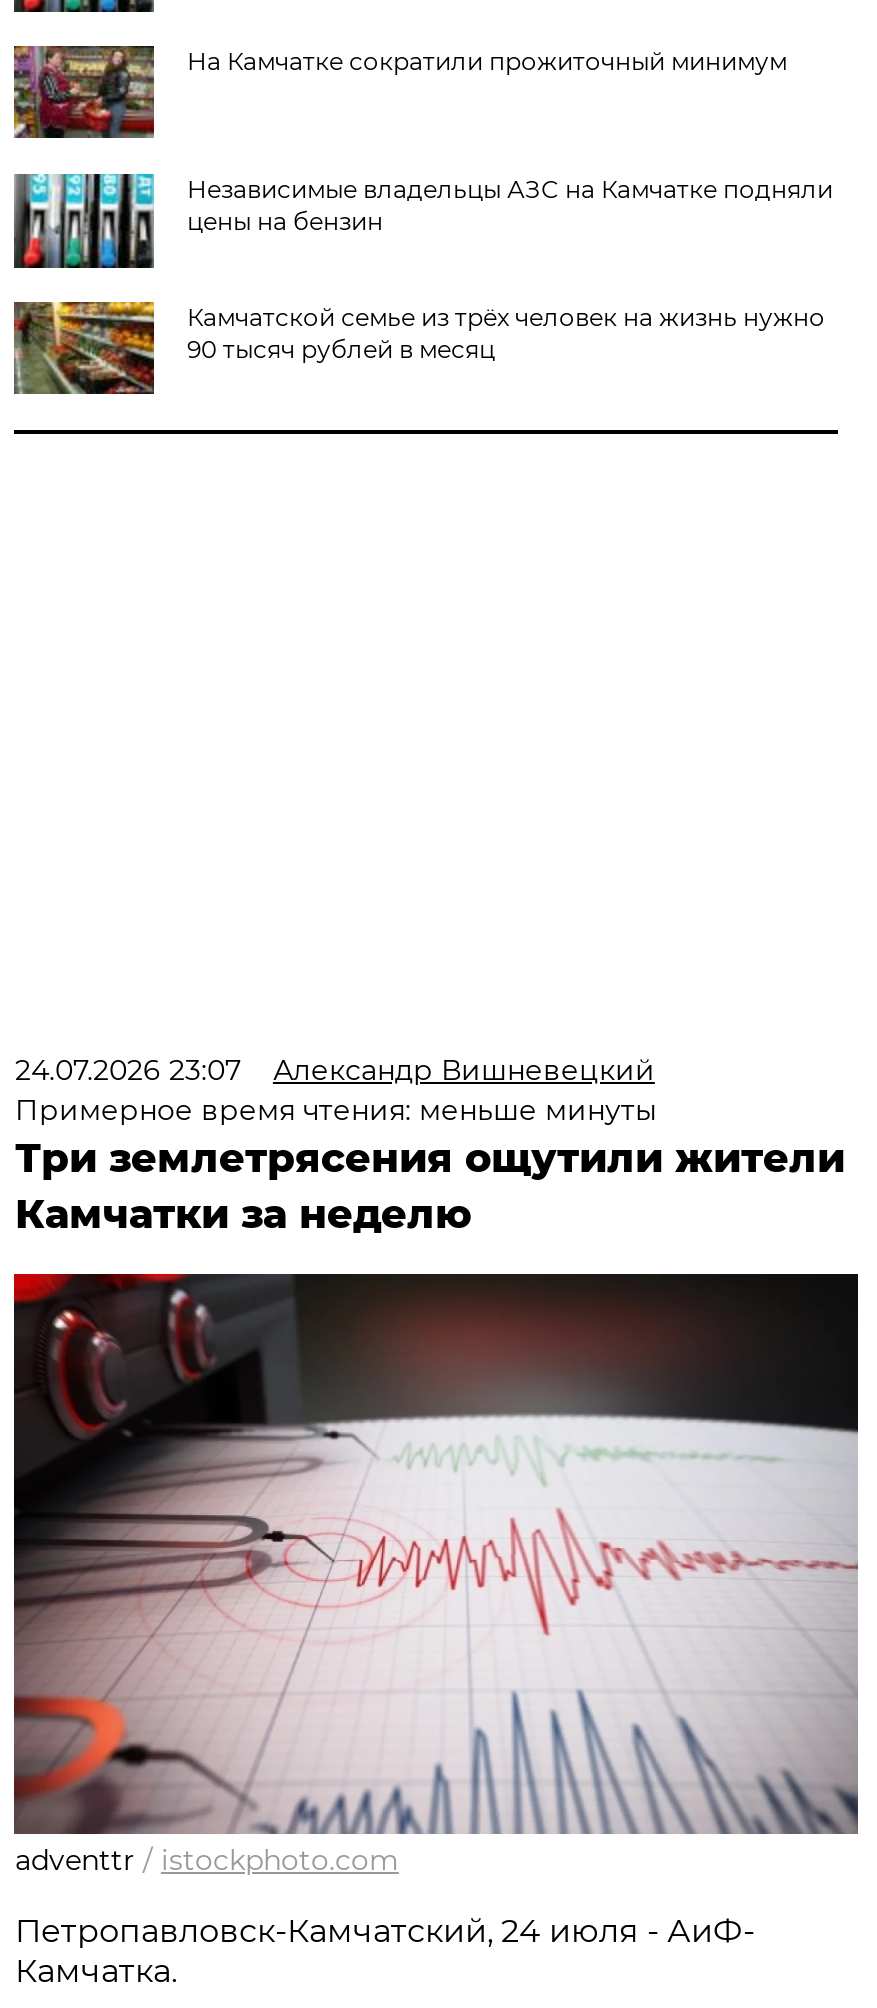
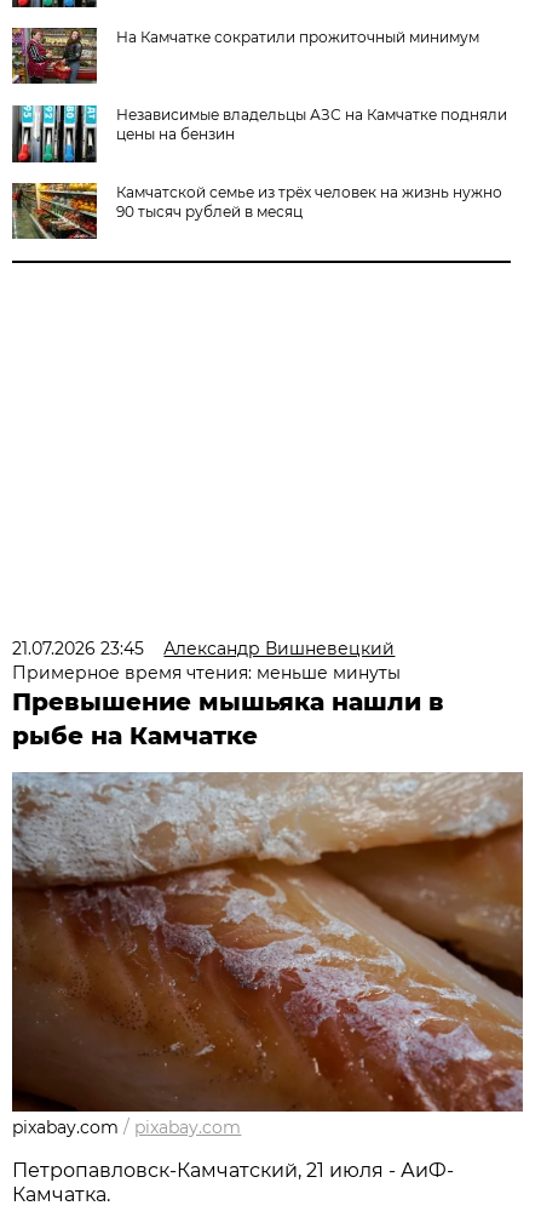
[15,1051,655,1087] 24.07.2026 23:07 Александр Вишневецкий -> [13,637,395,659] 21.07.2026 23:45 Александр Вишневецкий
[15,1133,845,1237] Три землетрясения ощутили жители | Камчатки за неделю -> [13,687,445,750] Превышение мышьяка нашли в | рыбе на Камчатке
[12,1272,860,1877] [image] | adventtr / istockphoto.com -> [11,771,524,1138] [image] | pixabay.com / pixabay.com
[15,1911,755,1949] Петропавловск-Камчатский, 24 июля - АиФ- -> [13,1158,454,1181] Петропавловск-Камчатский, 21 июля - АиФ-

